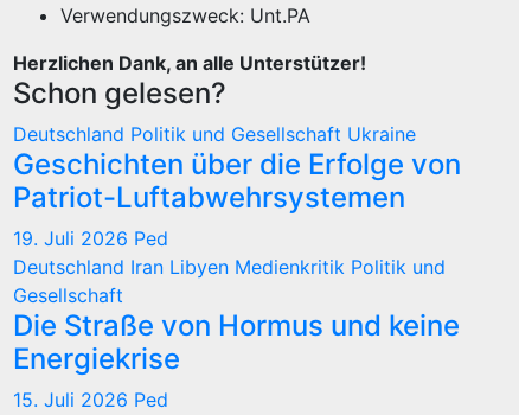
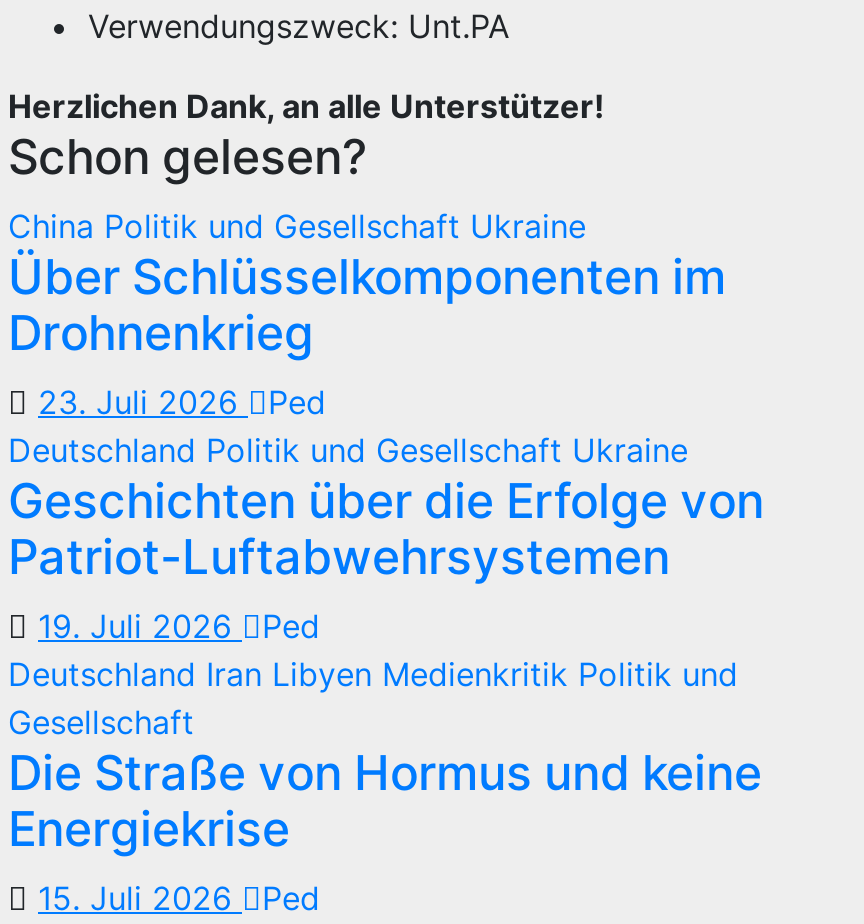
none -> [8,206,726,422] China Politik und Gesellschaft Ukraine | Über Schlüsselkomponenten im | Drohnenkrieg | 23. Juli 2026 Ped

